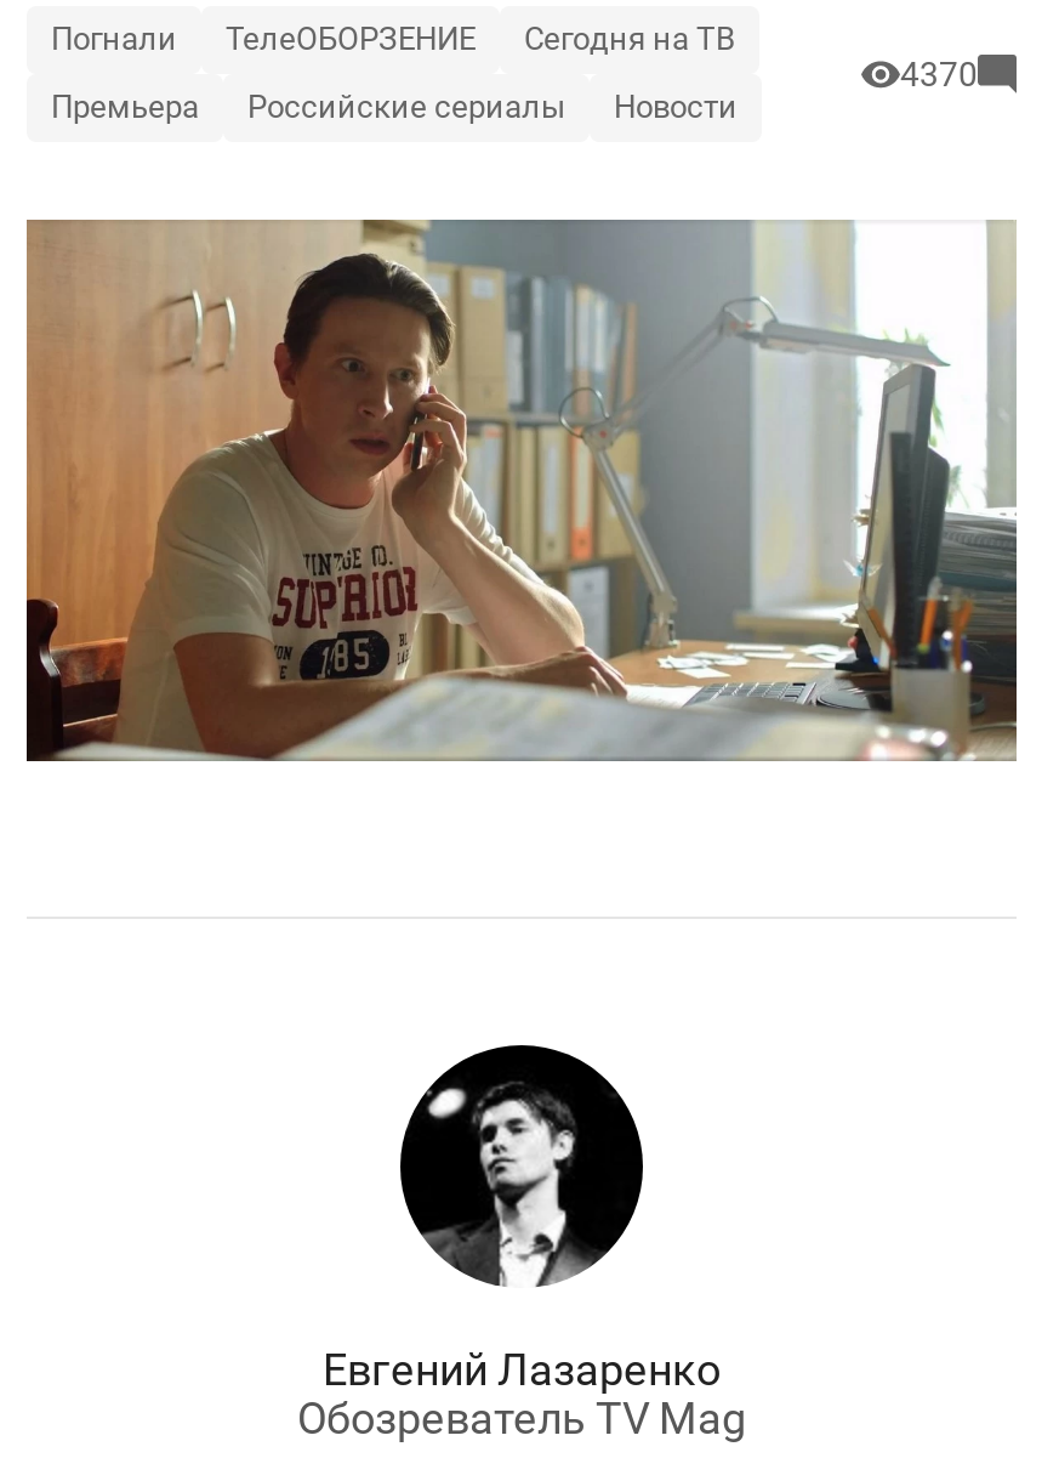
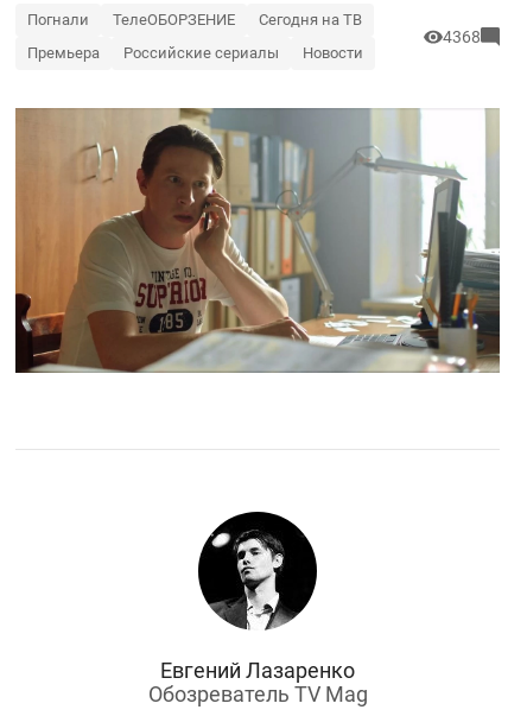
[900,55,978,93] 4370 -> [443,27,481,46] 4368

